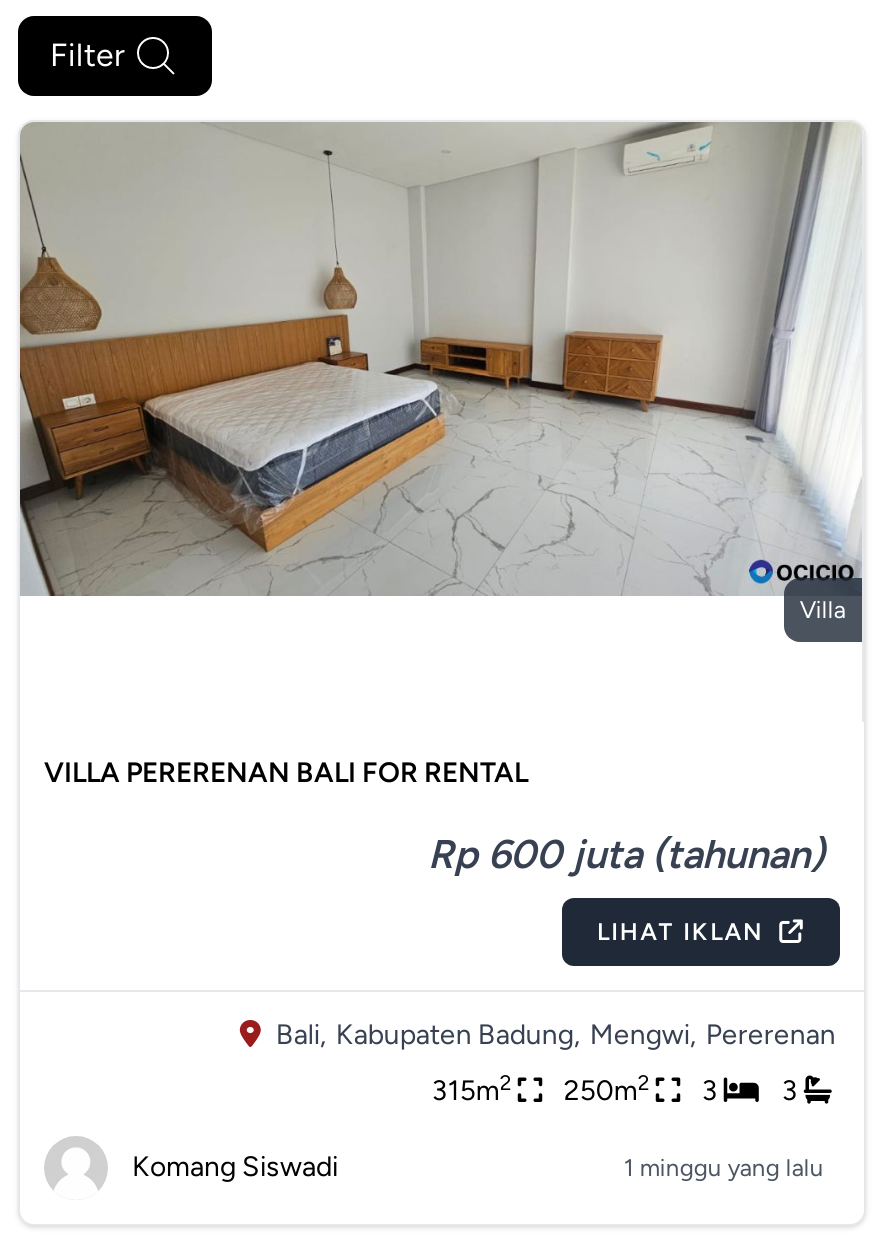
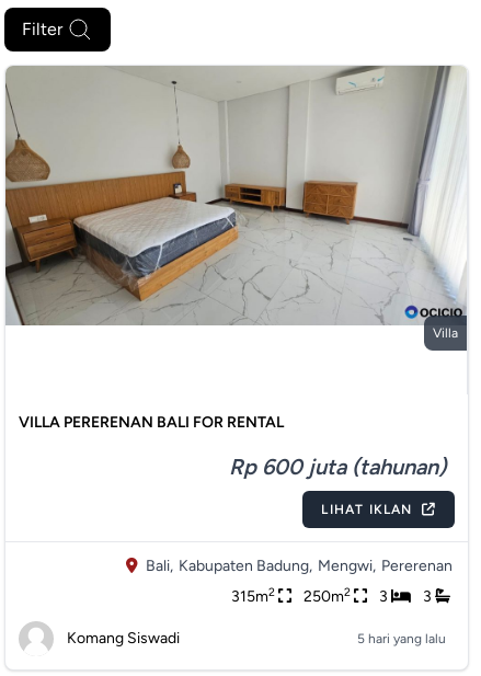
[624,1154,824,1182] 1 minggu yang lalu -> [357,631,446,646] 5 hari yang lalu

